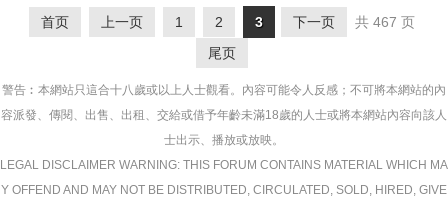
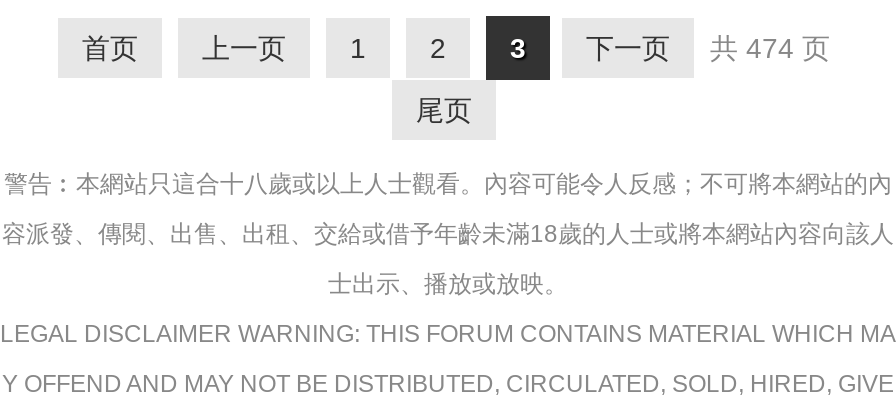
[41,14,419,30] 首页 上一页 1 2 3 下一页 共 467 页 -> [82,32,838,64] 首页 上一页 1 2 3 下一页 共 474 页

